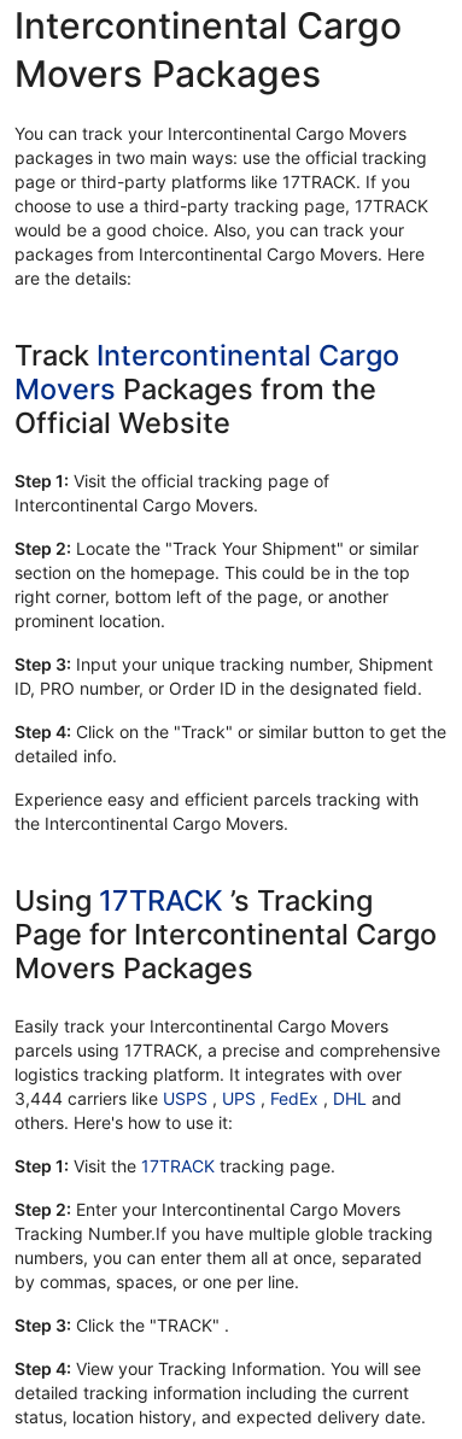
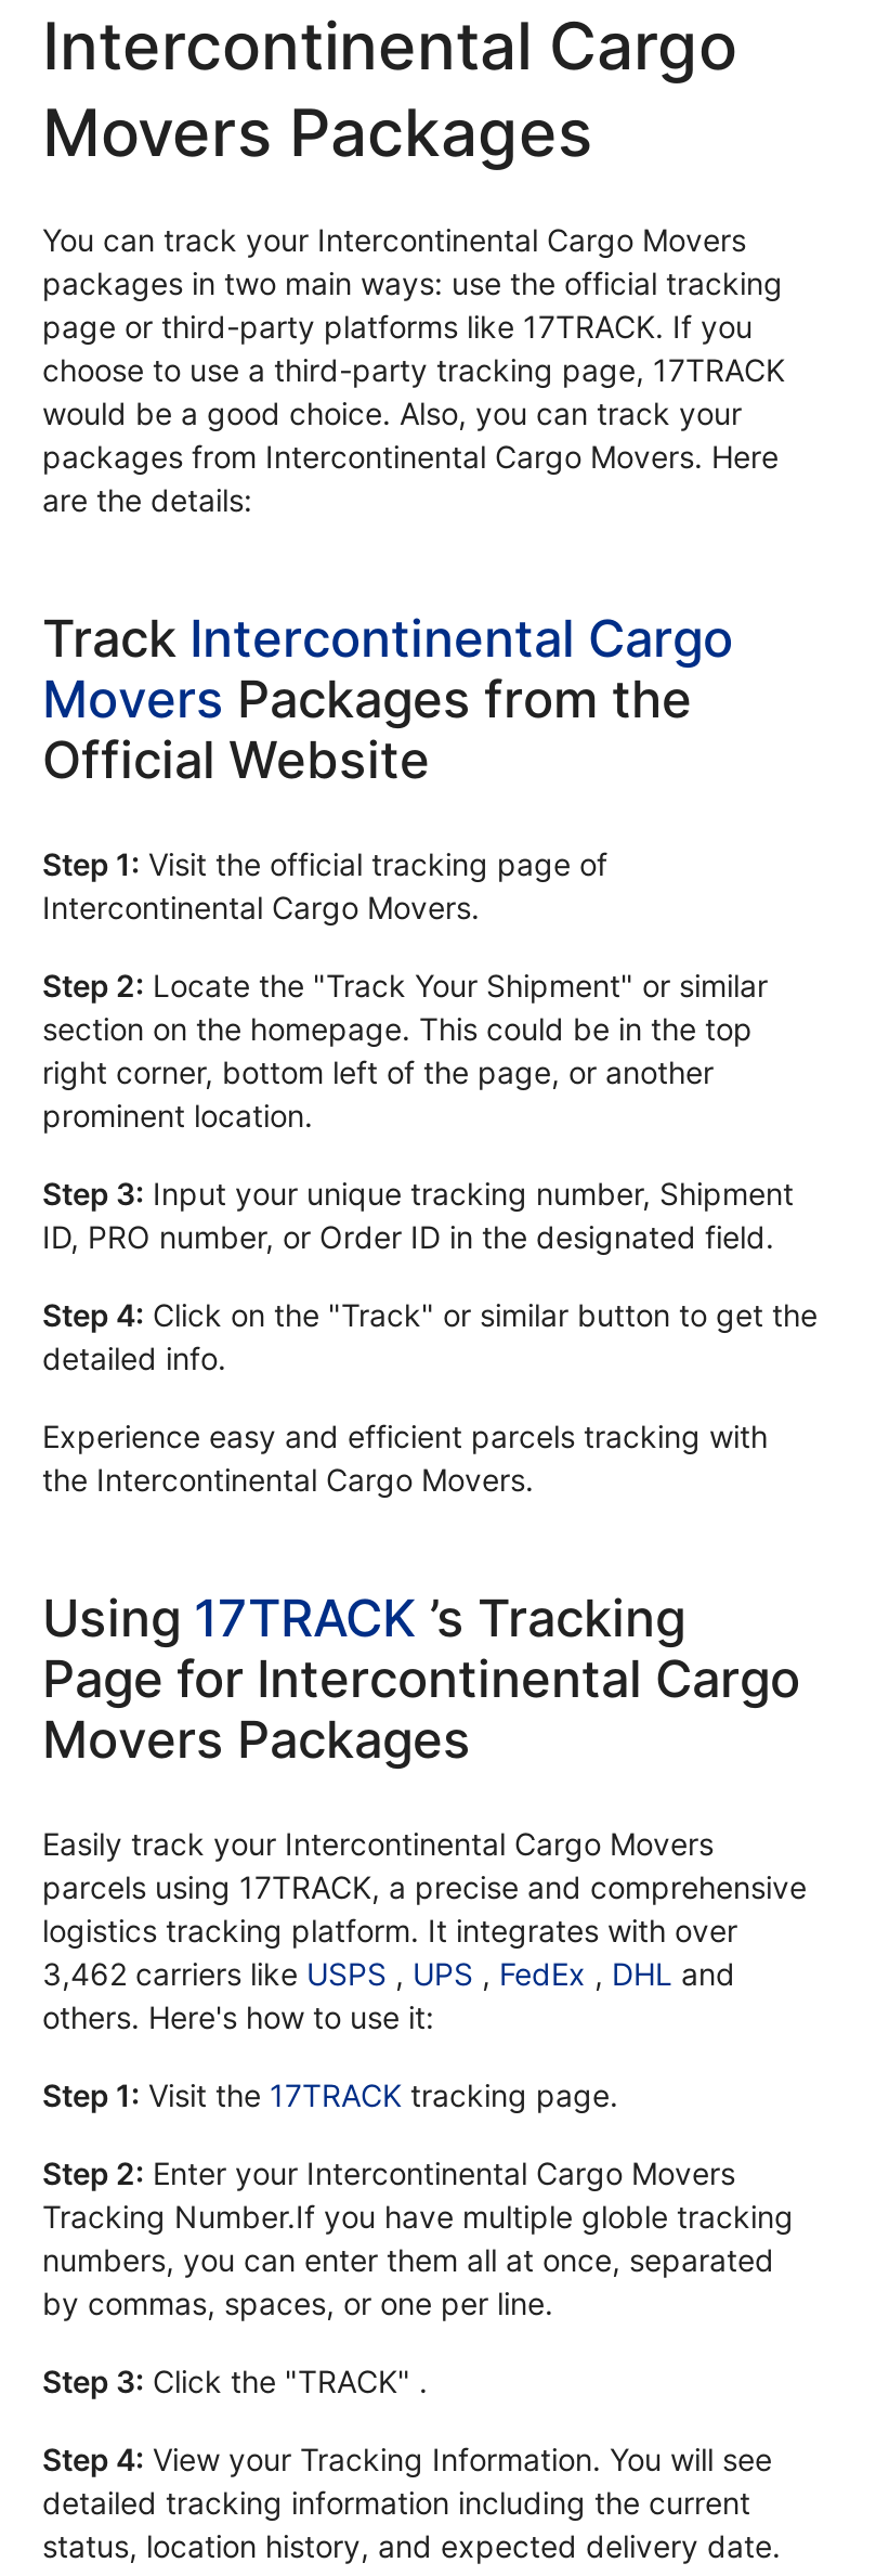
[14,1088,402,1109] 3,444 carriers like USPS, UPS, FedEx, DHL and -> [42,1955,735,1992] 3,462 carriers like USPS, UPS, FedEx, DHL and

